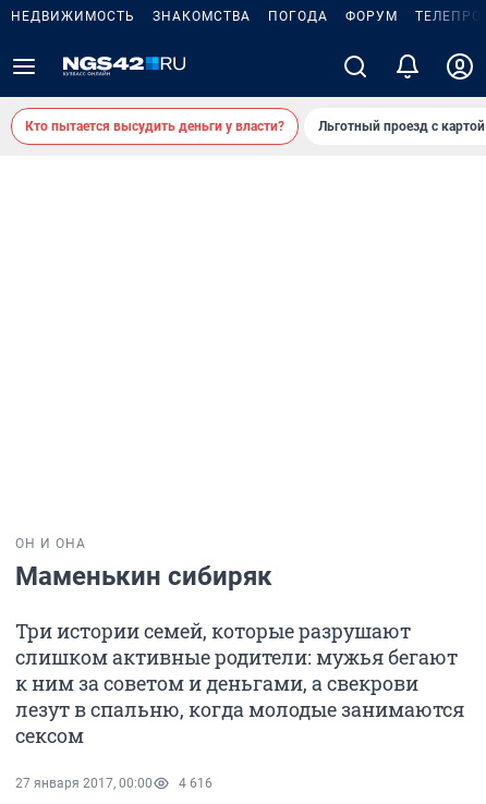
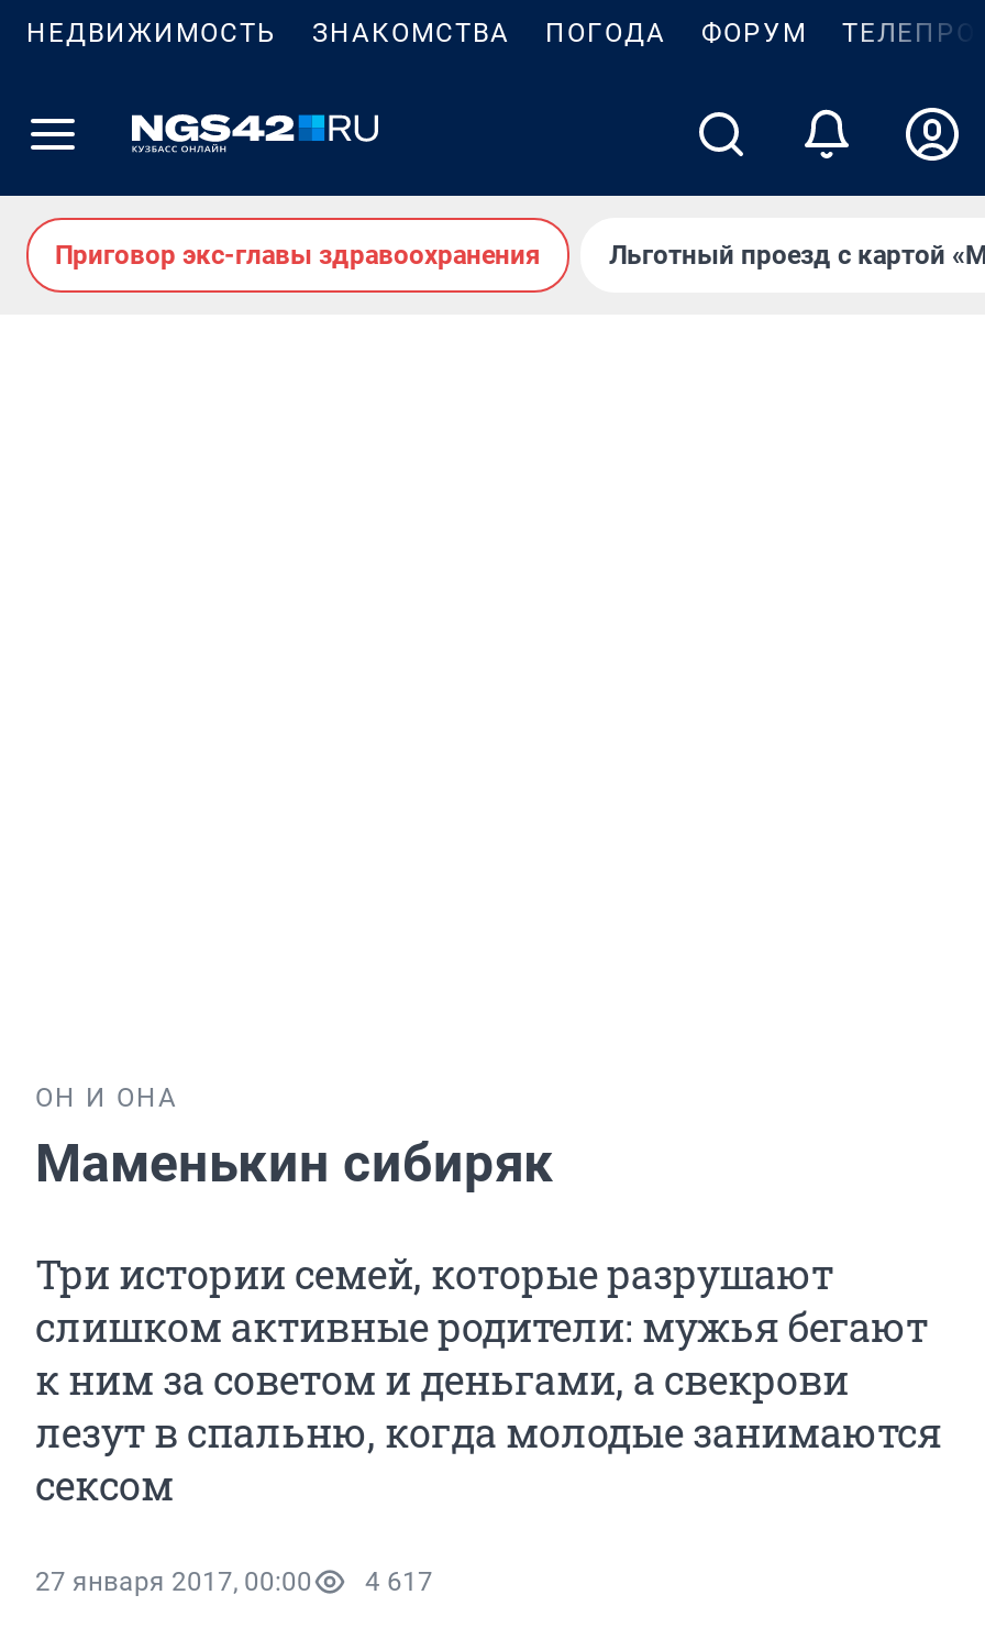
[25,119,284,134] Кто пытается высудить деньги у власти? -> [55,240,541,271] Приговор экс-главы здравоохранения
[15,776,212,791] 27 января 2017, 00:00 4 616 -> [35,1567,433,1597] 27 января 2017, 00:00 4 617

